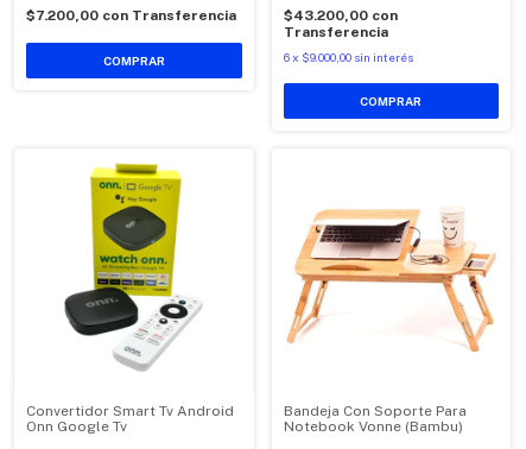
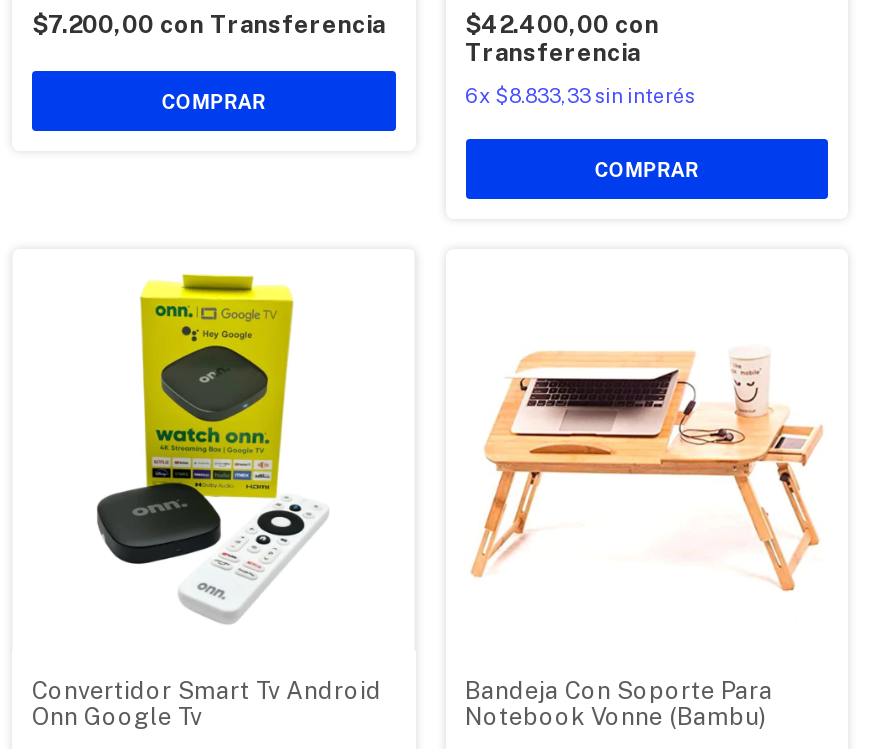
[283,7,397,23] $43.200,00 con -> [465,10,659,38] $42.400,00 con
[283,50,413,64] 6 x $9.000,00 sin interés -> [465,82,695,106] 6 x $8.833,33 sin interés

